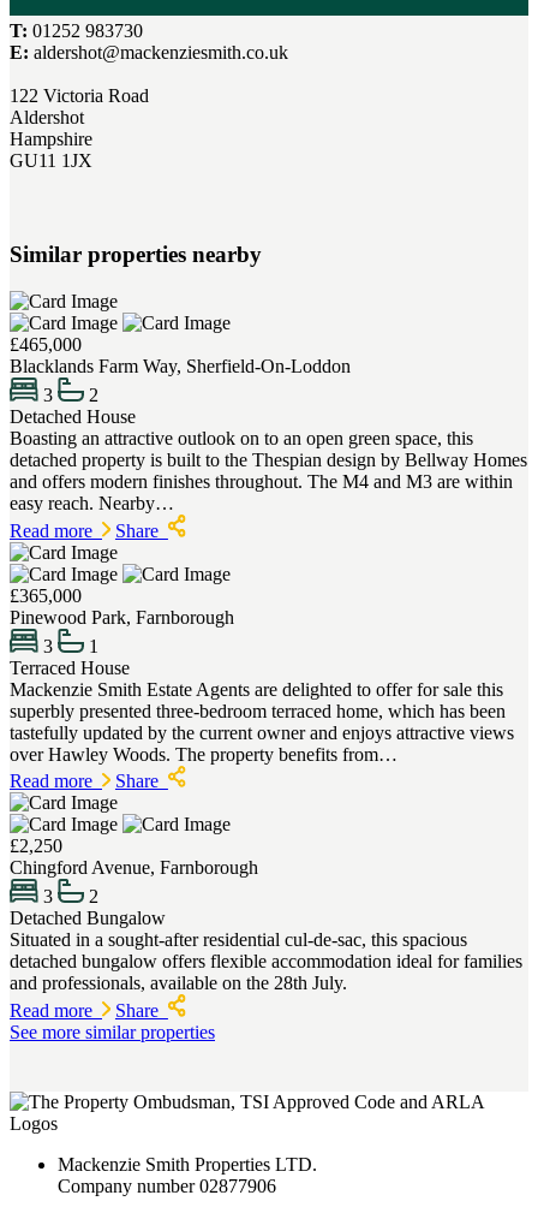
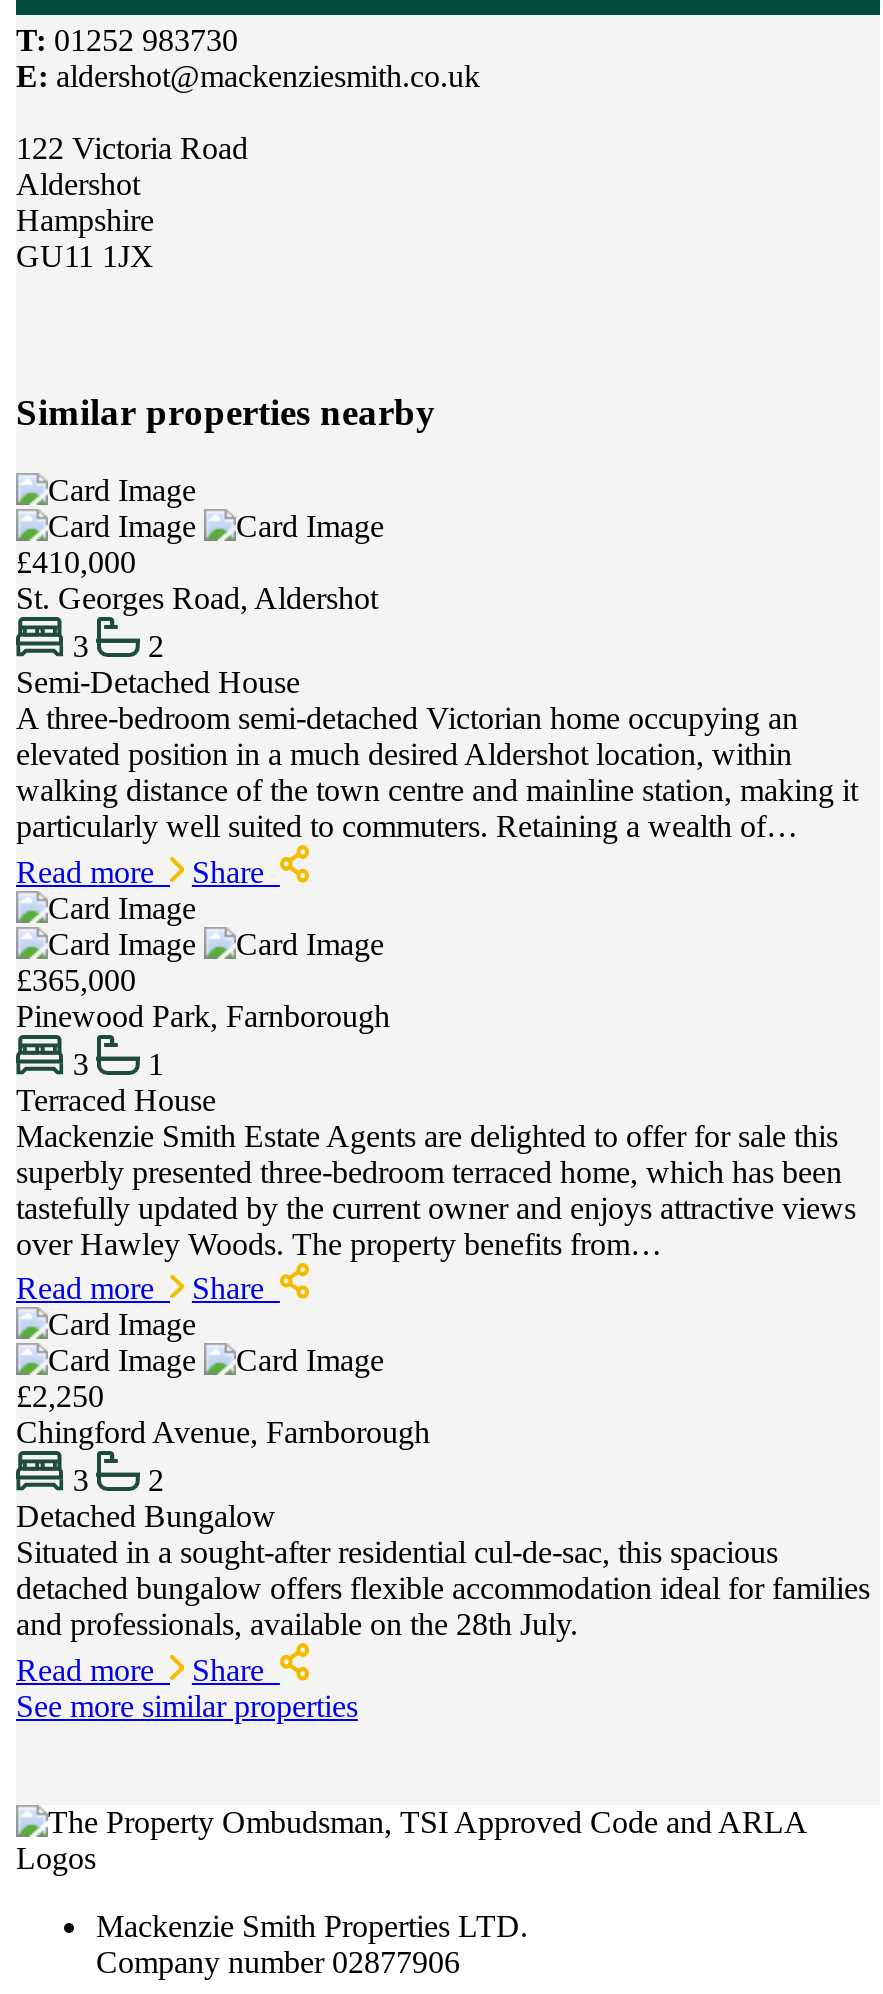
[10,334,351,377] £465,000 | Blacklands Farm Way, Sherfield-On-Loddon -> [16,545,378,615] £410,000 | St. Georges Road, Aldershot
[10,407,527,514] Detached House | Boasting an attractive outlook on to an open green space, this | detached property is built to the Thespian design by Bellway Homes | and offers modern finishes throughout. The M4 and M3 are within | easy reach. Nearby… -> [16,666,858,844] Semi-Detached House | A three-bedroom semi-detached Victorian home occupying an | elevated position in a much desired Aldershot location, within | walking distance of the town centre and mainline station, making it | particularly well suited to commuters. Retaining a wealth of…

